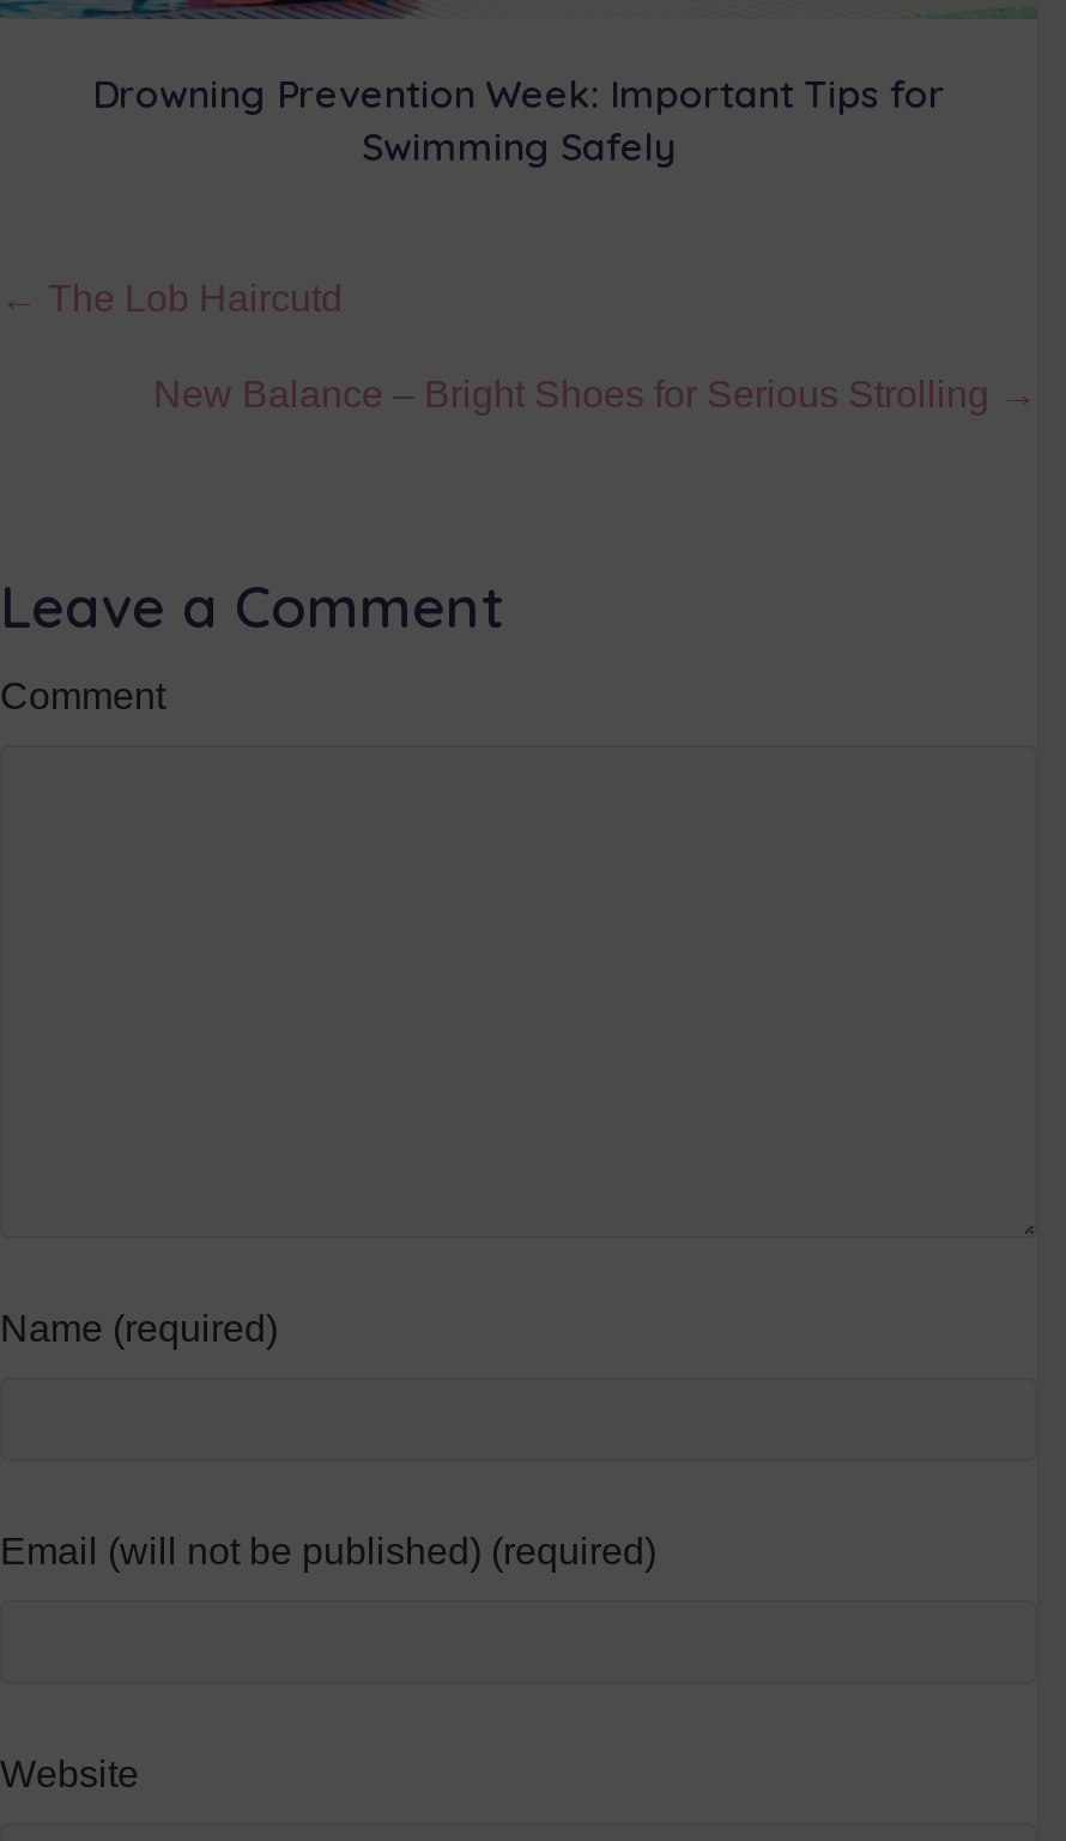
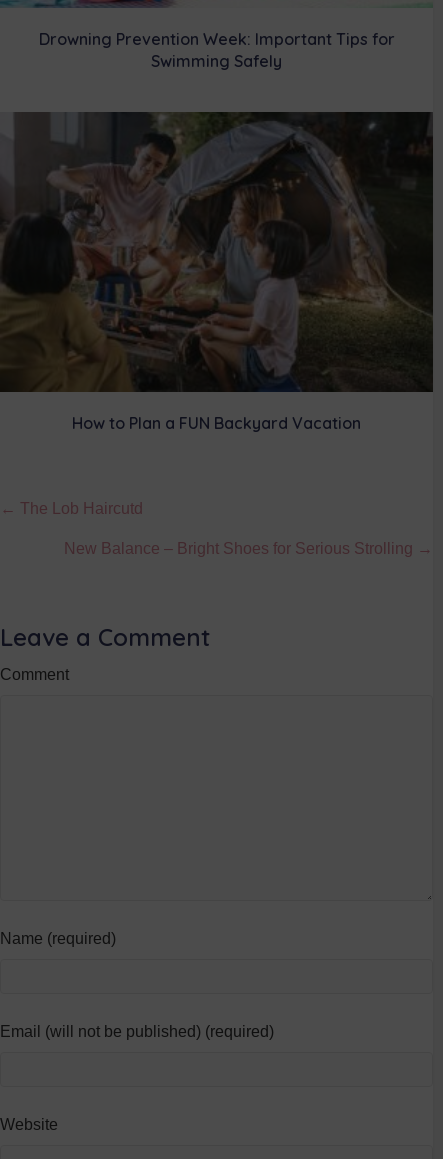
none -> [3,111,434,433] [image] | How to Plan a FUN Backyard Vacation

